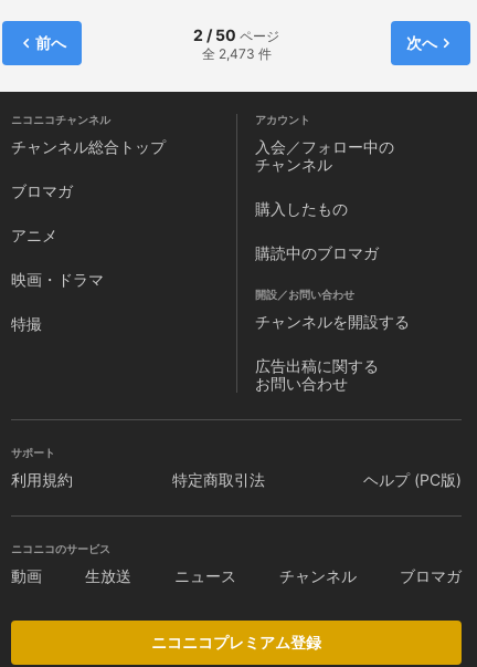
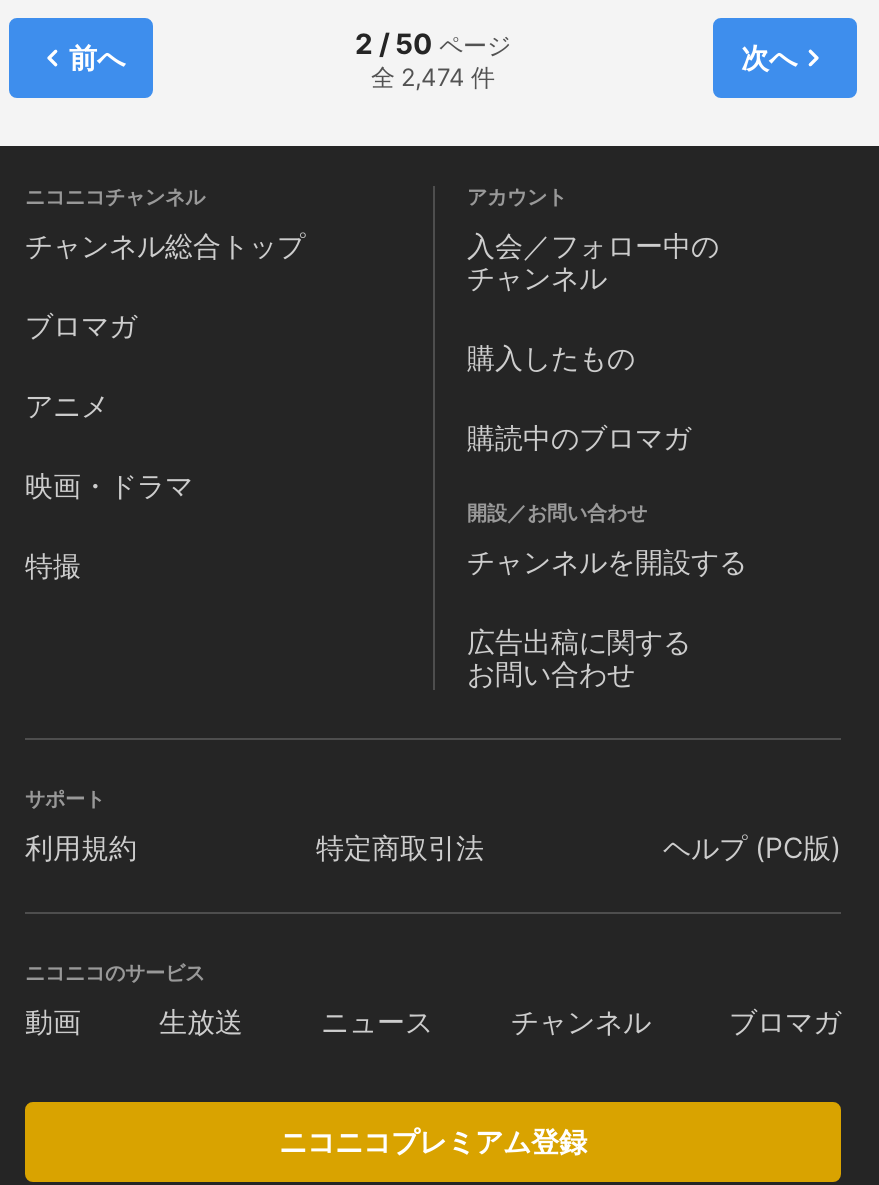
[202,45,271,61] 全 2,473 件 -> [371,61,495,91] 全 2,474 件

